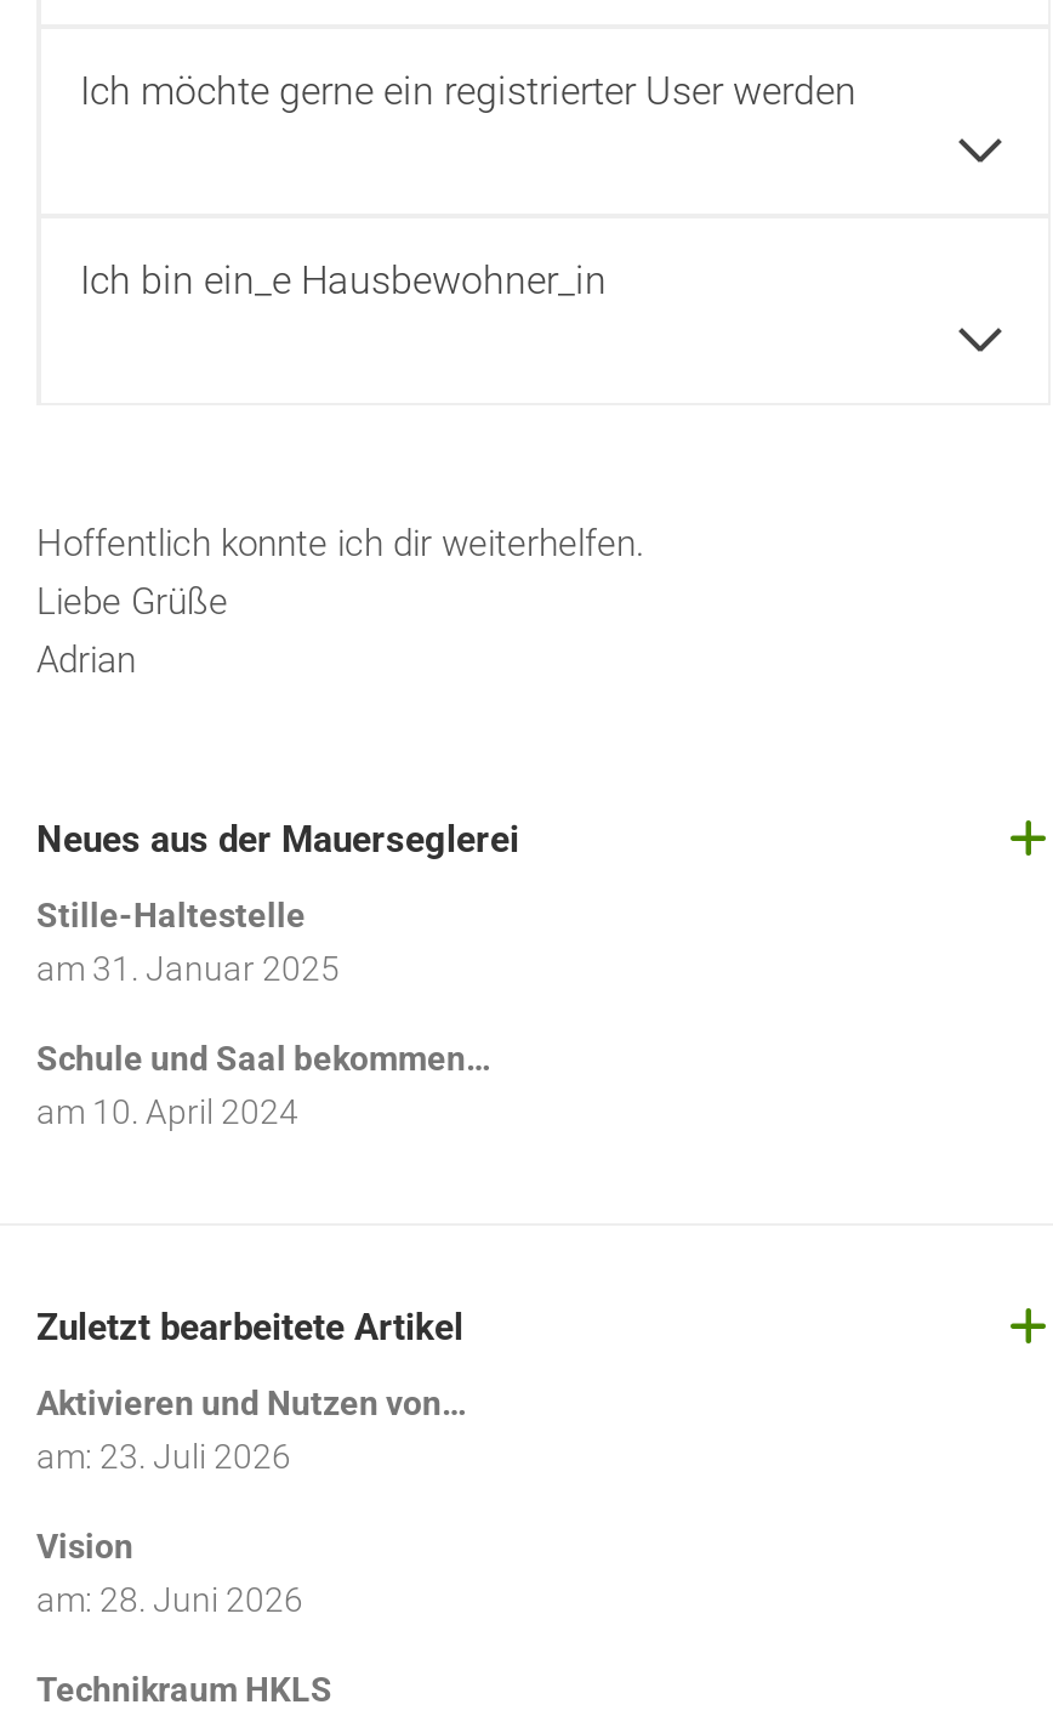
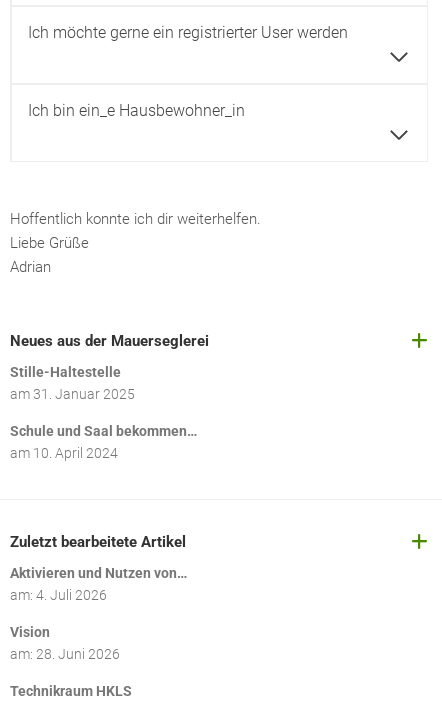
[36,1437,291,1476] am: 23. Juli 2026 -> [10,587,107,603] am: 4. Juli 2026

